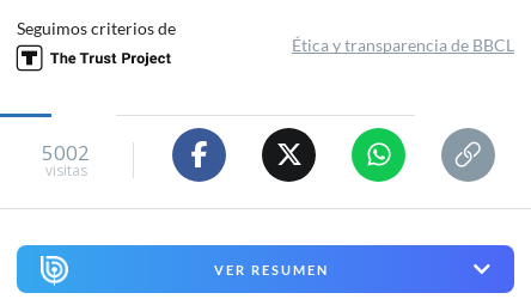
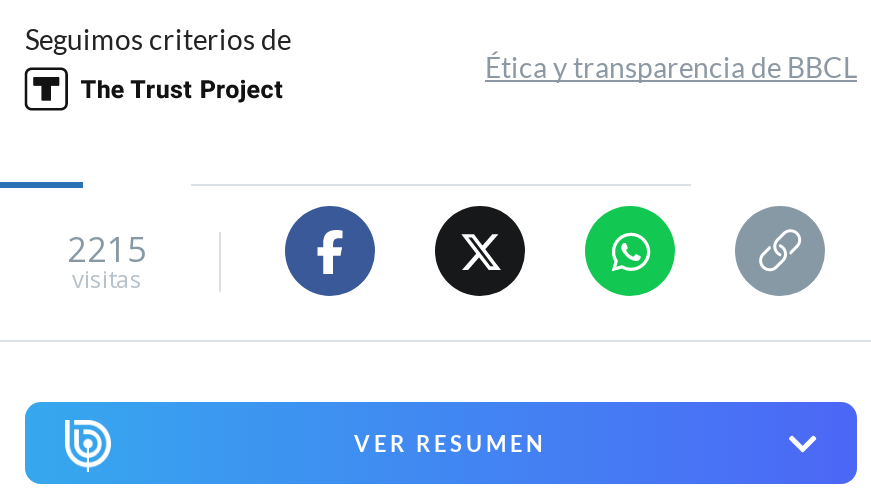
[42,139,90,166] 5002 -> [67,225,147,271] 2215

